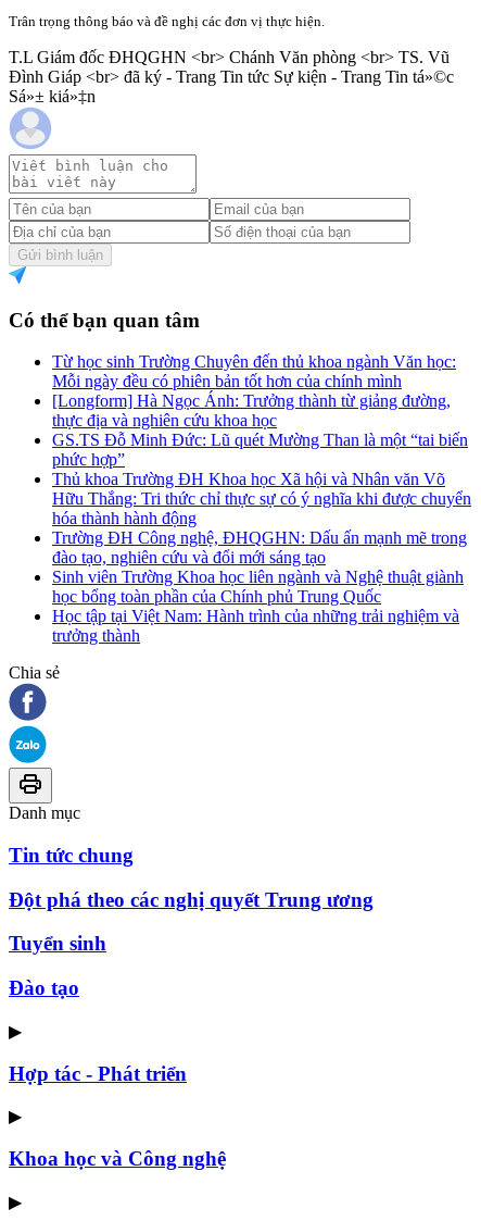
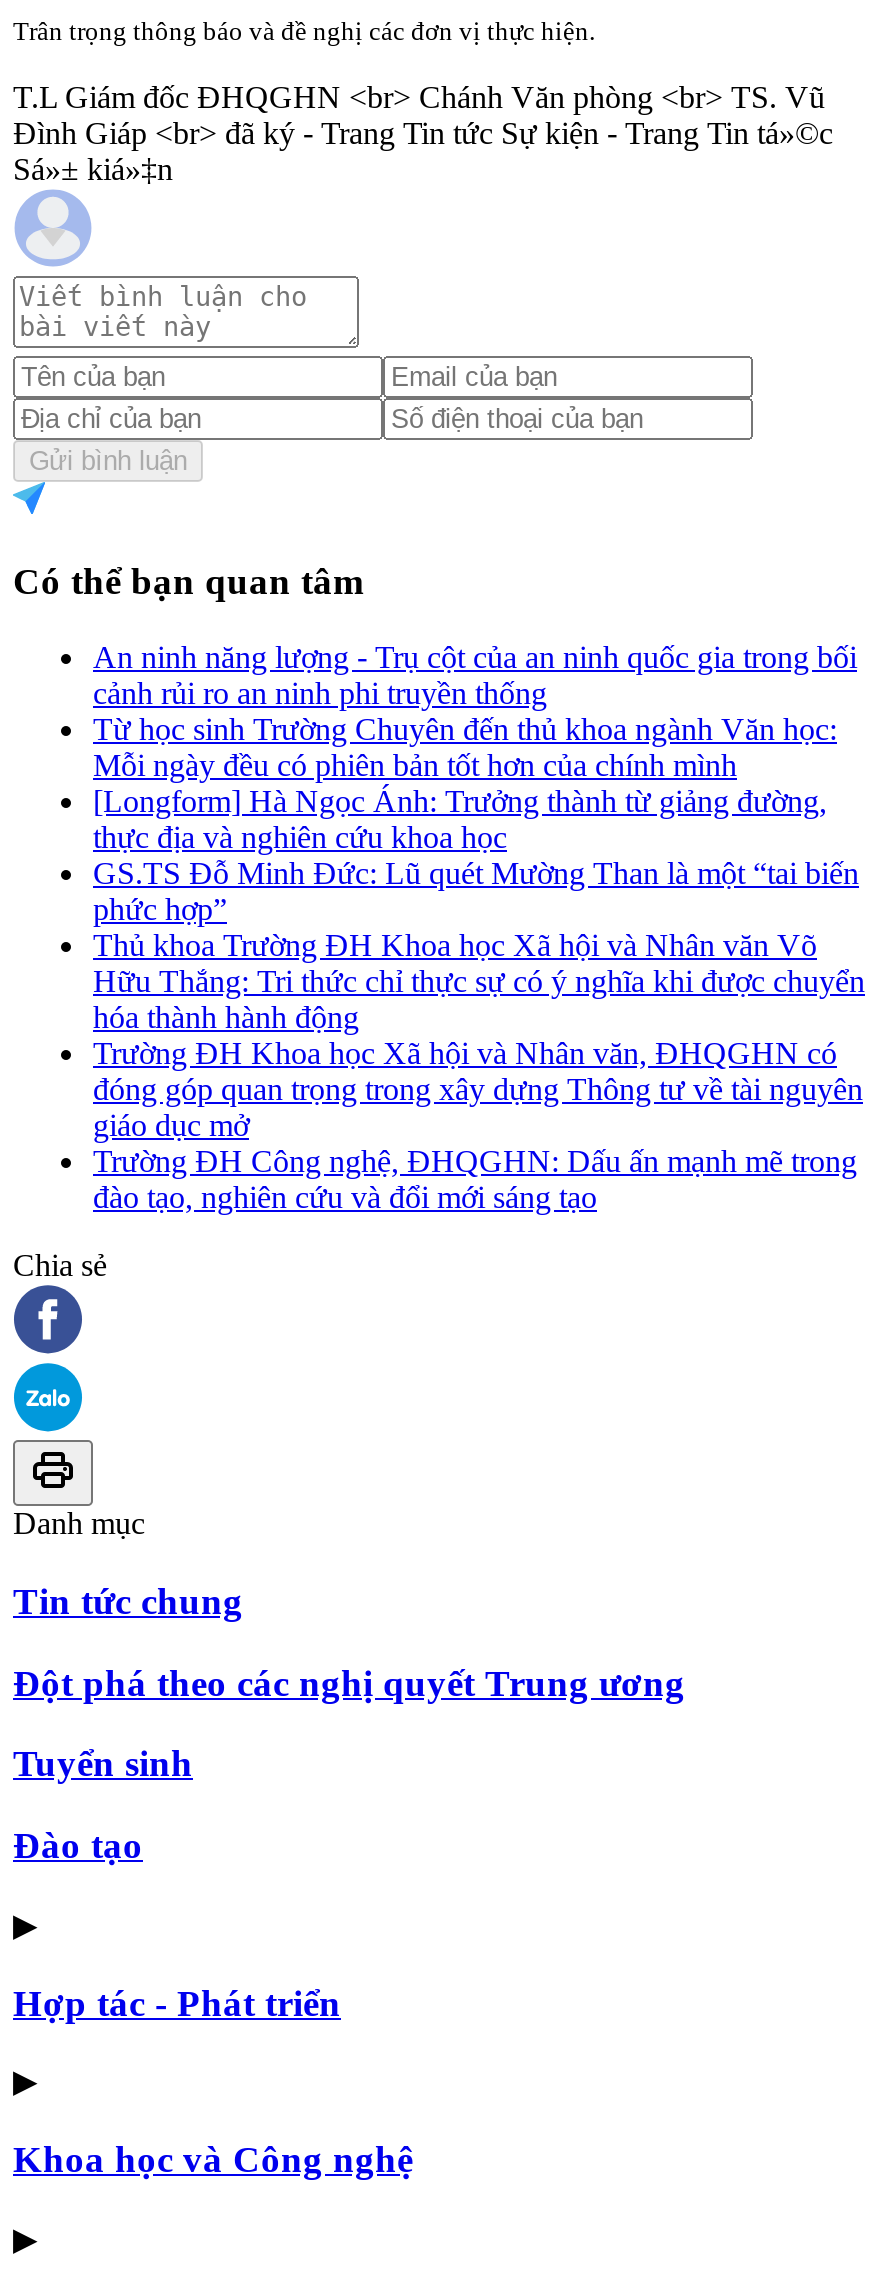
none -> [93,640,857,710] An ninh năng lượng - Trụ cột của an ninh quốc gia trong bối | cảnh rủi ro an ninh phi truyền thống
moved [52,352,471,528] -> [93,712,865,1034]: Từ học sinh Trường Chuyên đến thủ khoa ngành Văn học: | Mỗi ngày đều có phiên bản tốt hơn của chính mình | [Longform] Hà Ngọc Ánh: Trưởng thành từ giảng đường, | ... | Hữu Thắng: Tri thức chỉ thực sự có ý nghĩa khi được chuyển | hóa thành hành động
none -> [93,1036,863,1142] Trường ĐH Khoa học Xã hội và Nhân văn, ĐHQGHN có | đóng góp quan trọng trong xây dựng Thông tư về tài nguyên | giáo dục mở
moved [52,529,467,567] -> [93,1144,857,1214]: Trường ĐH Công nghệ, ĐHQGHN: Dấu ấn mạnh mẽ trong | đào tạo, nghiên cứu và đổi mới sáng tạo
[52,568,464,645] Sinh viên Trường Khoa học liên ngành và Nghệ thuật giành | học bổng toàn phần của Chính phủ Trung Quốc | Học tập tại Việt Nam: Hành trình của những trải nghiệm và | trưởng thành -> none

